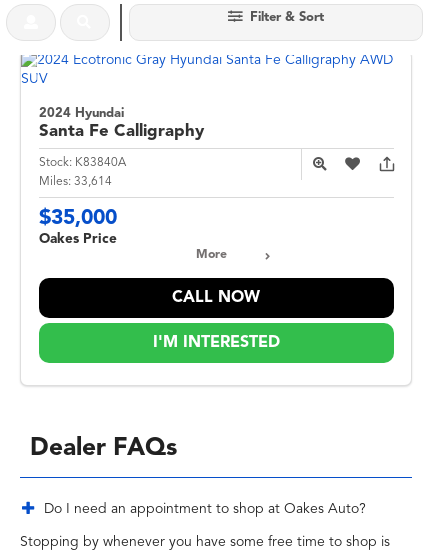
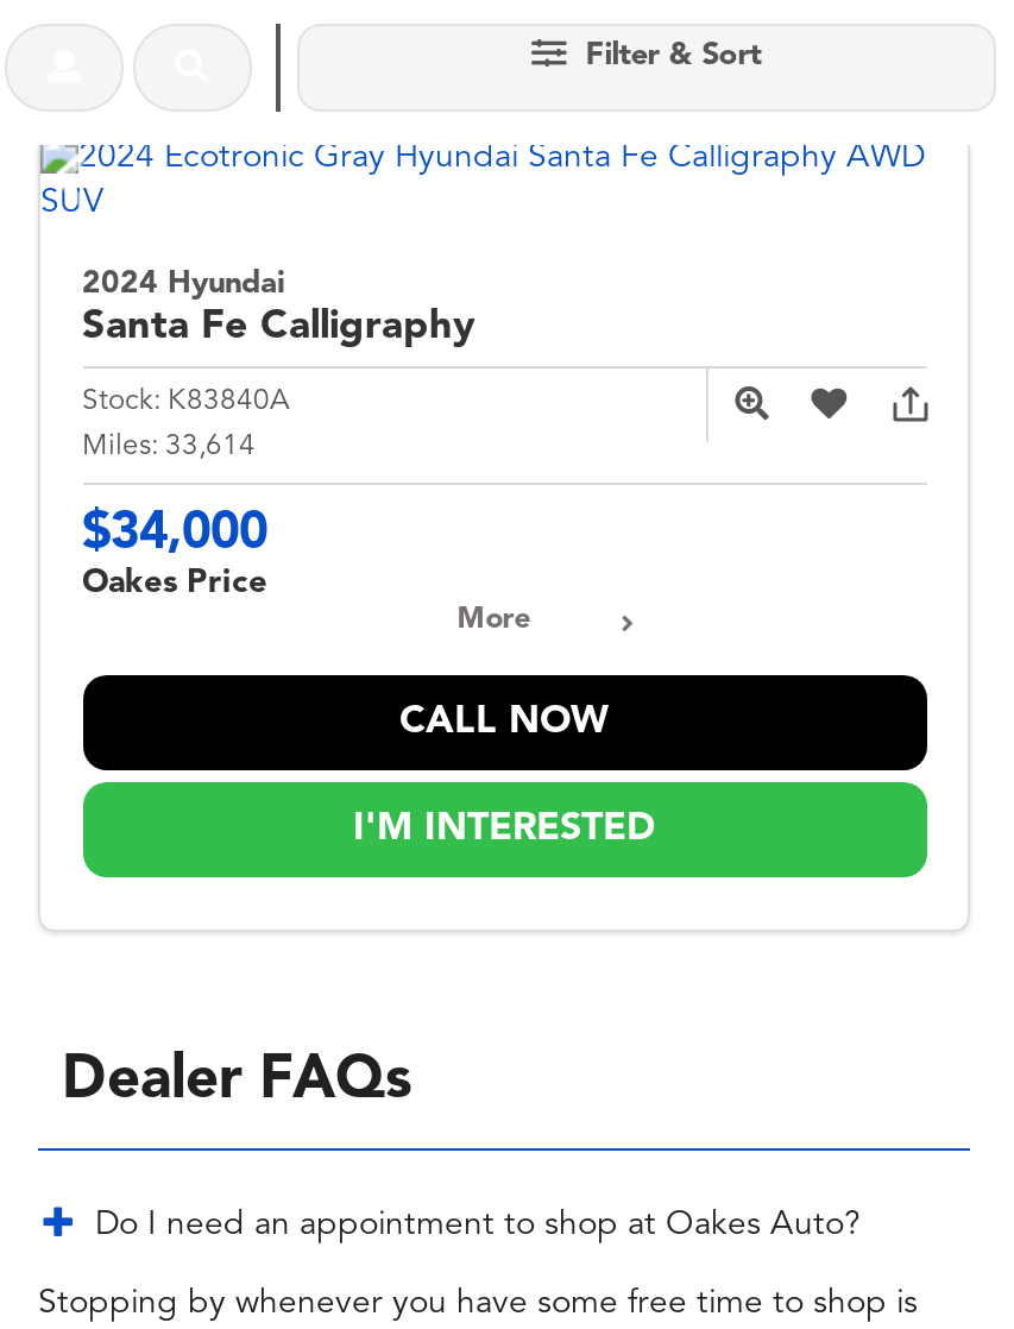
[38,208,116,229] $35,000 -> [82,508,267,558] $34,000

